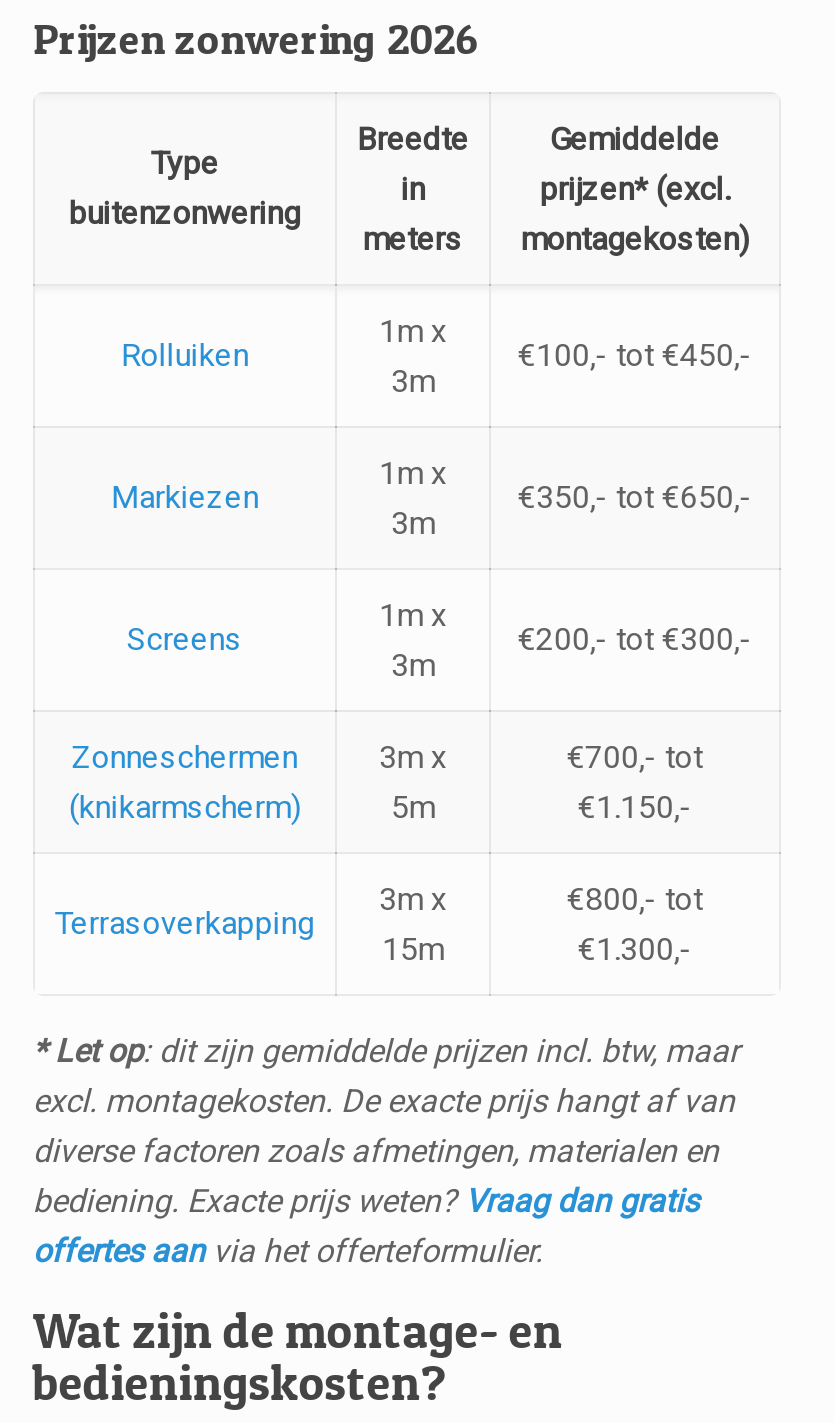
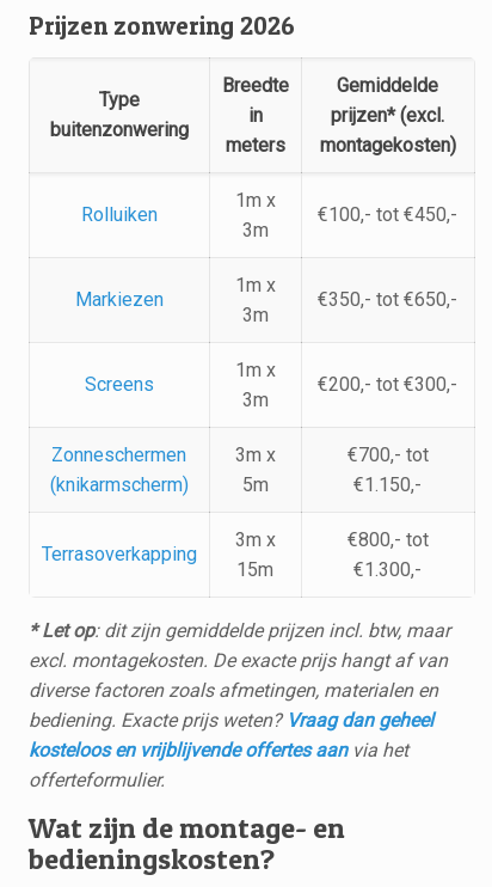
[33,1182,699,1270] bediening. Exacte prijs weten? Vraag dan gratis | offertes aan via het offerteformulier. -> [28,709,433,791] bediening. Exacte prijs weten? Vraag dan geheel | kosteloos en vrijblijvende offertes aan via het | offerteformulier.

